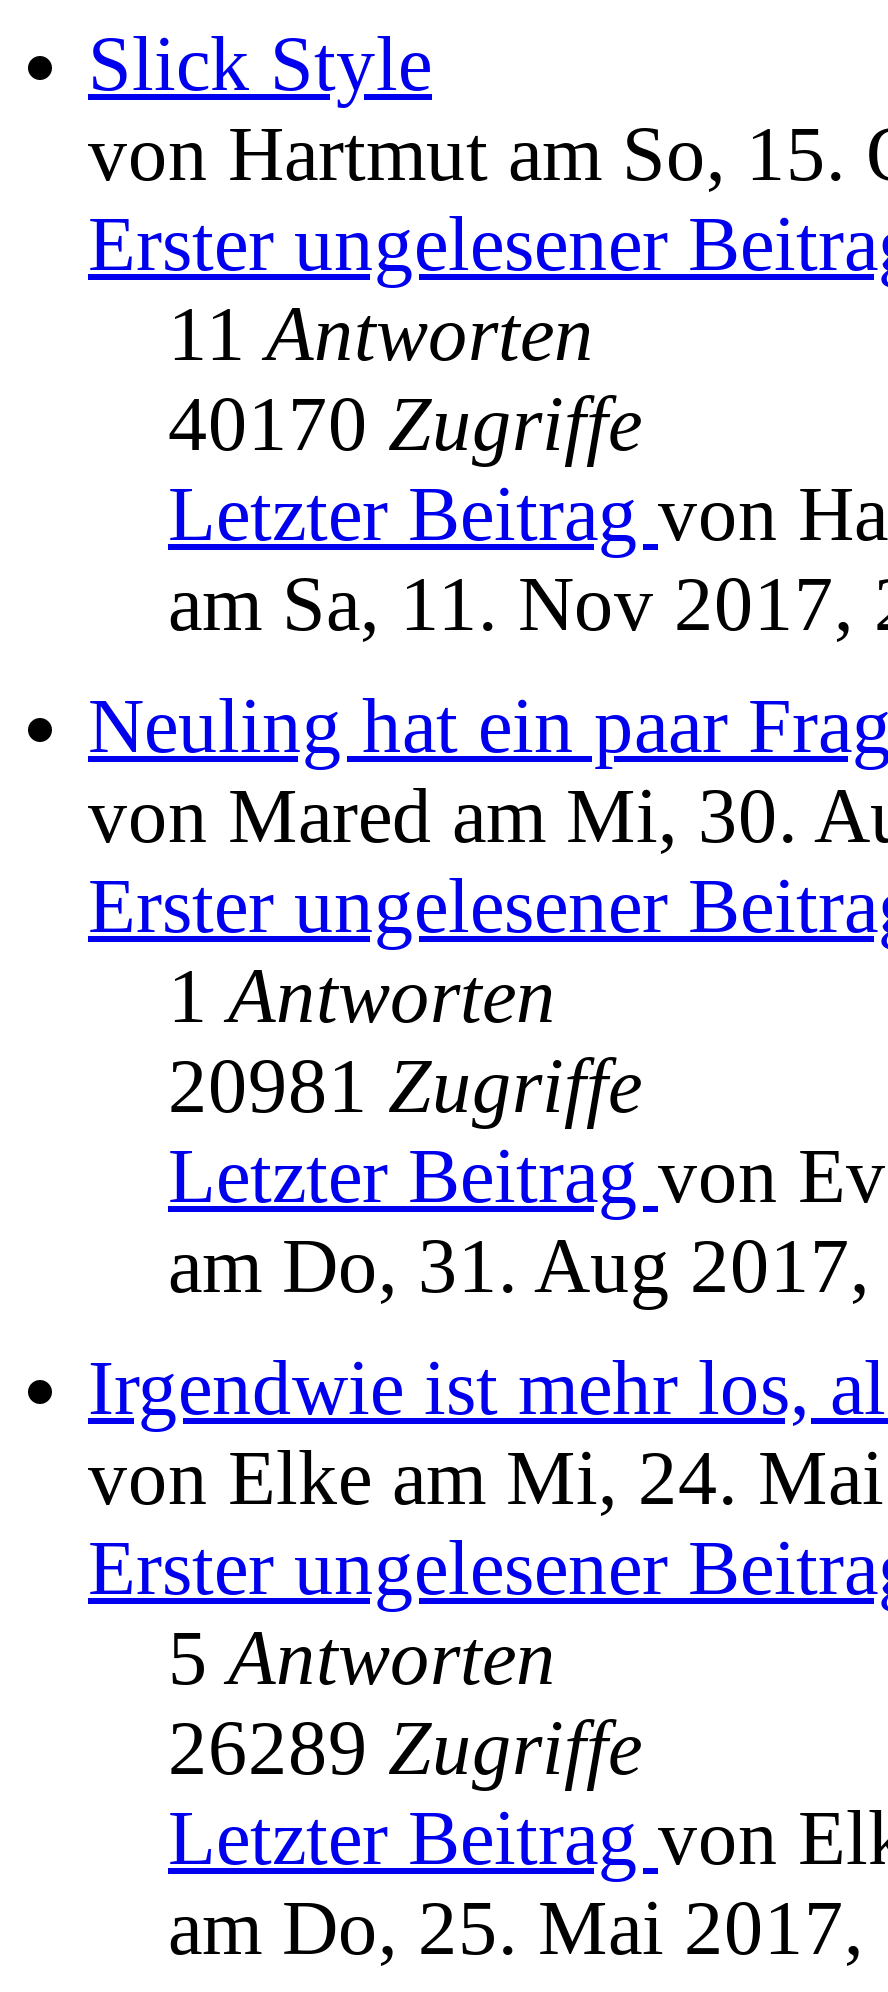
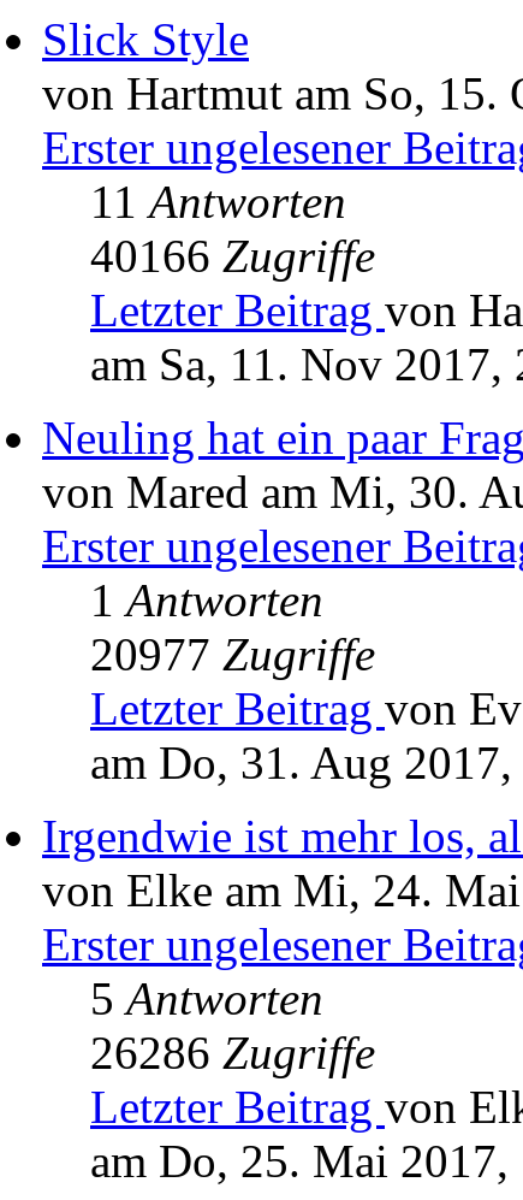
[168,381,642,467] 40170 Zugriffe -> [90,230,375,282] 40166 Zugriffe
[168,1043,642,1129] 20981 Zugriffe -> [90,629,375,680] 20977 Zugriffe
[168,1705,642,1791] 26289 Zugriffe -> [90,1027,375,1079] 26286 Zugriffe

